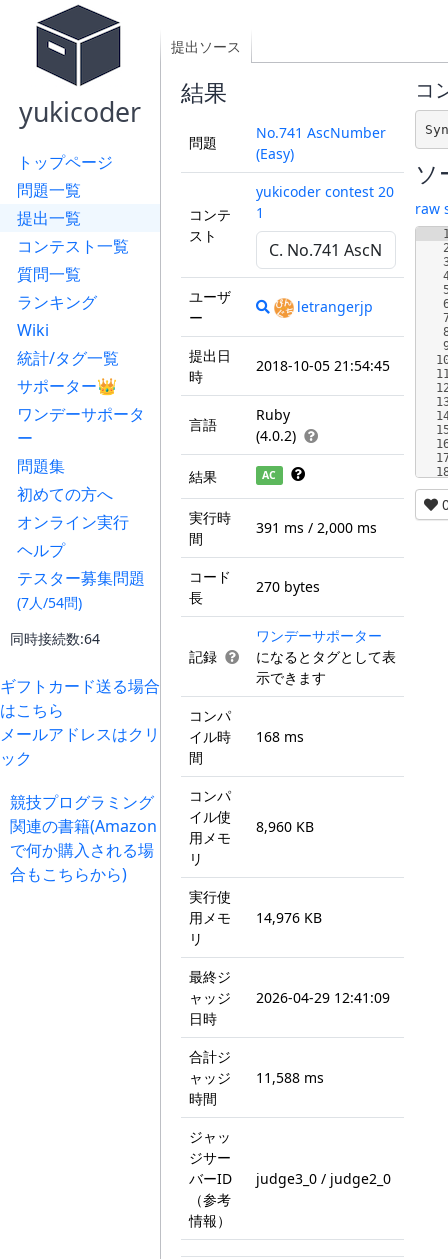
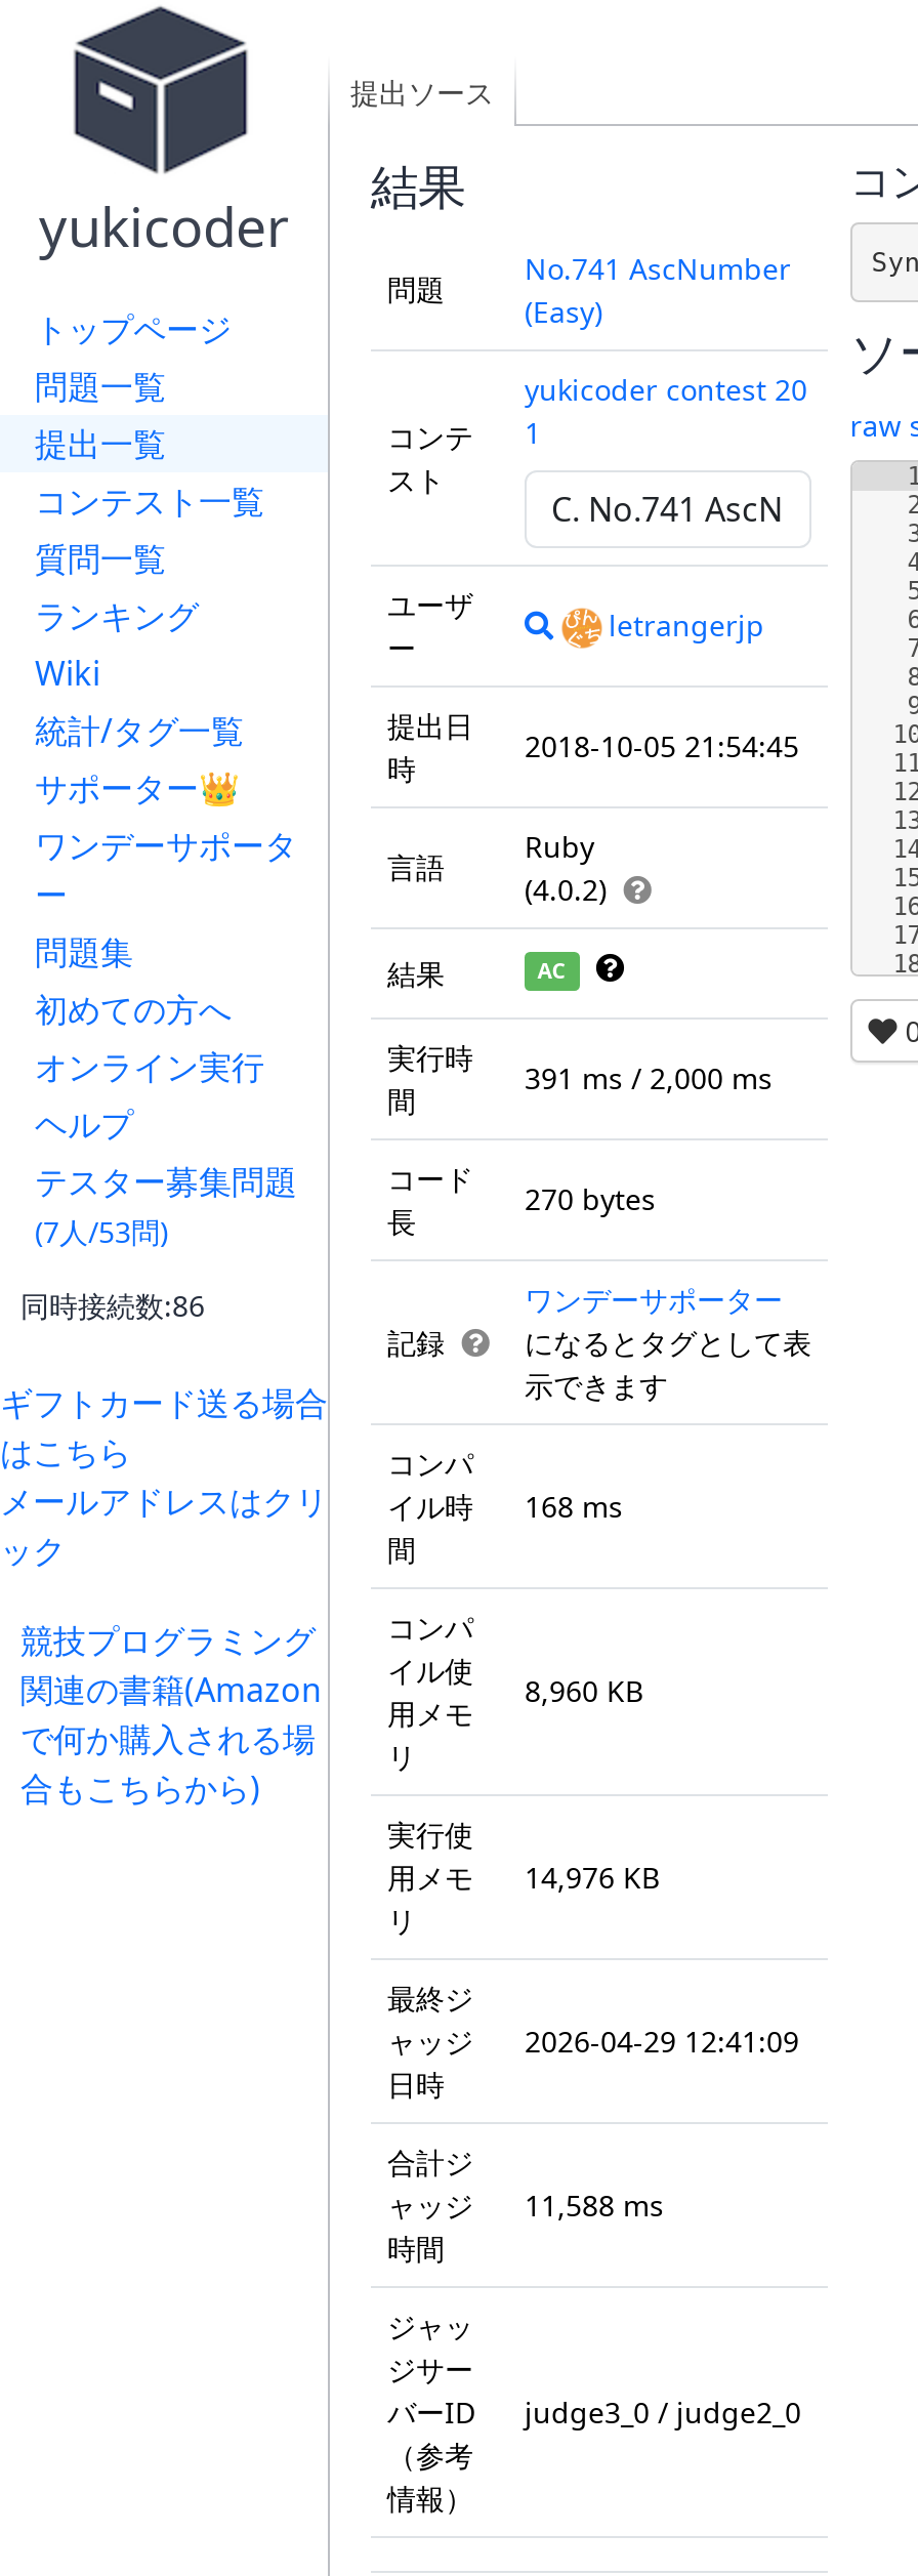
[17,593,82,612] (7人/54問) -> [35,1212,168,1251] (7人/53問)
[10,629,100,648] 同時接続数:64 -> [20,1286,205,1325] 同時接続数:86

